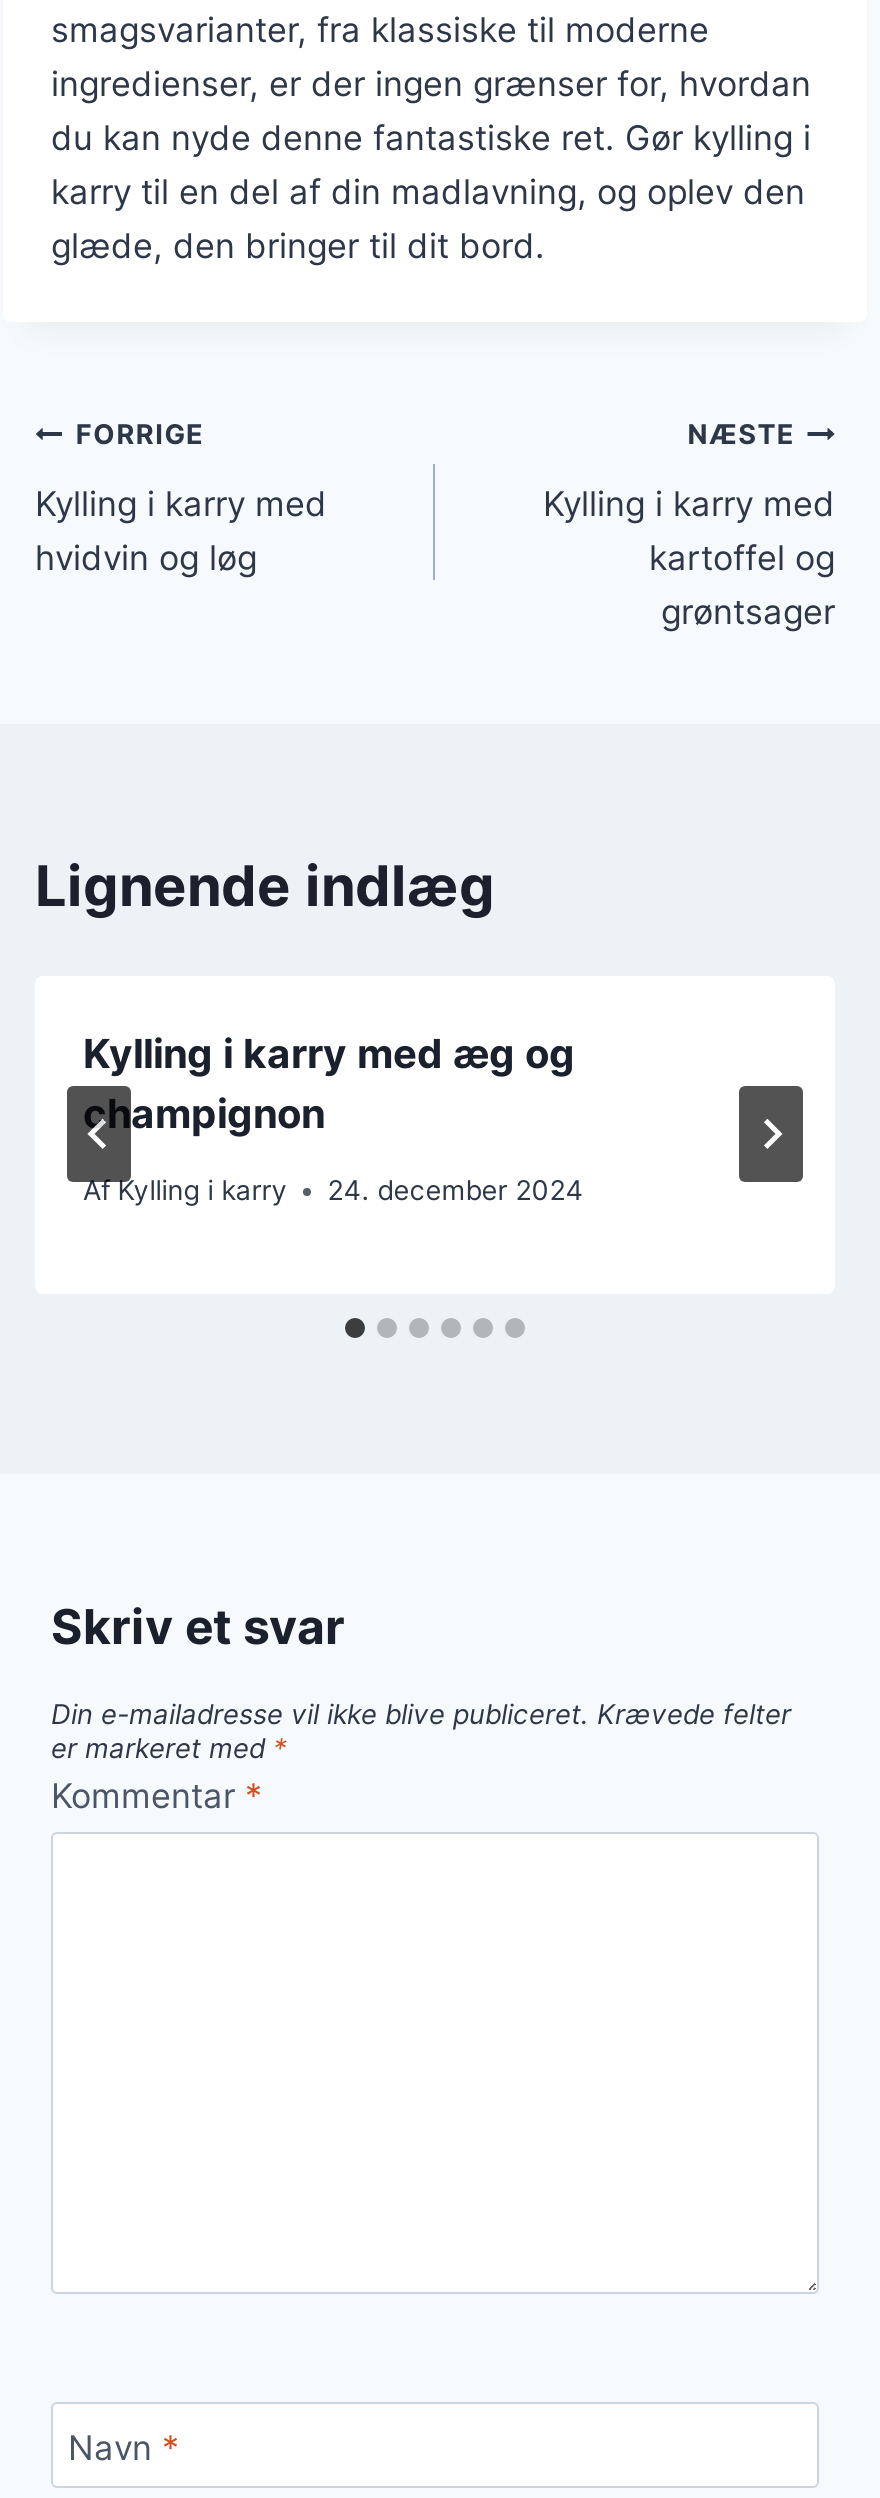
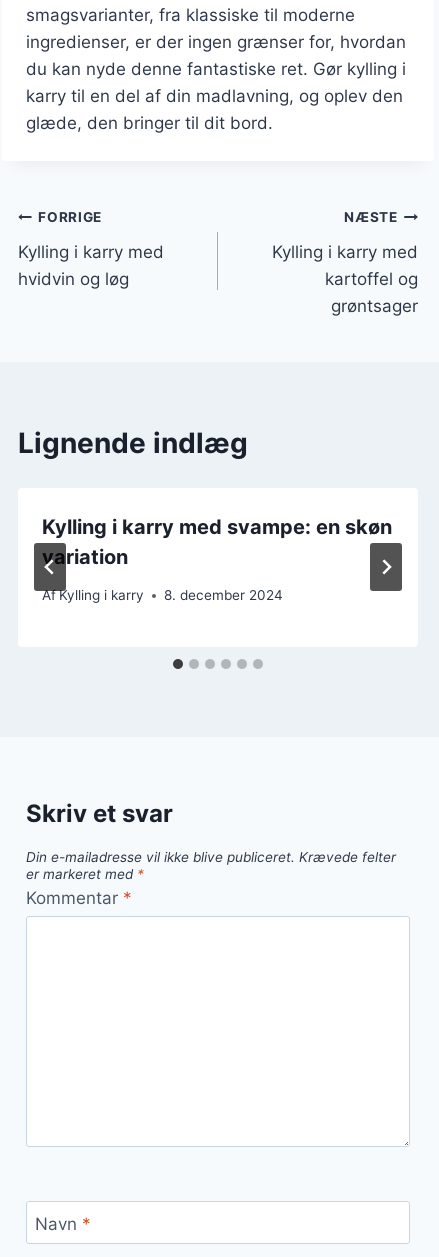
[83,1029,575,1137] Kylling i karry med æg og | champignon -> [42,514,392,568] Kylling i karry med svampe: en skøn | variation
[83,1174,583,1206] Af Kylling i karry 24. december 2024 -> [42,587,283,603] Af Kylling i karry 8. december 2024

